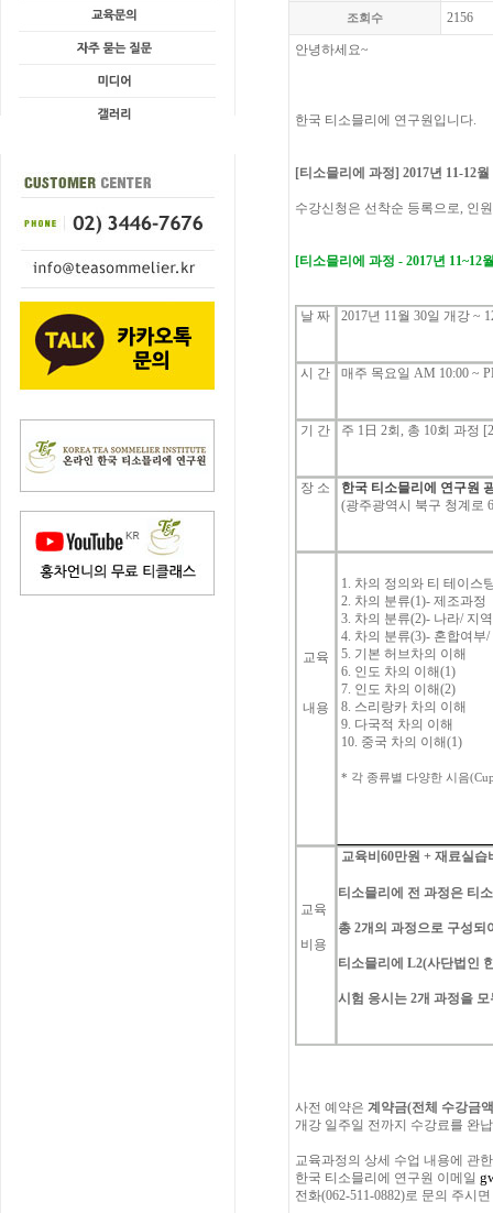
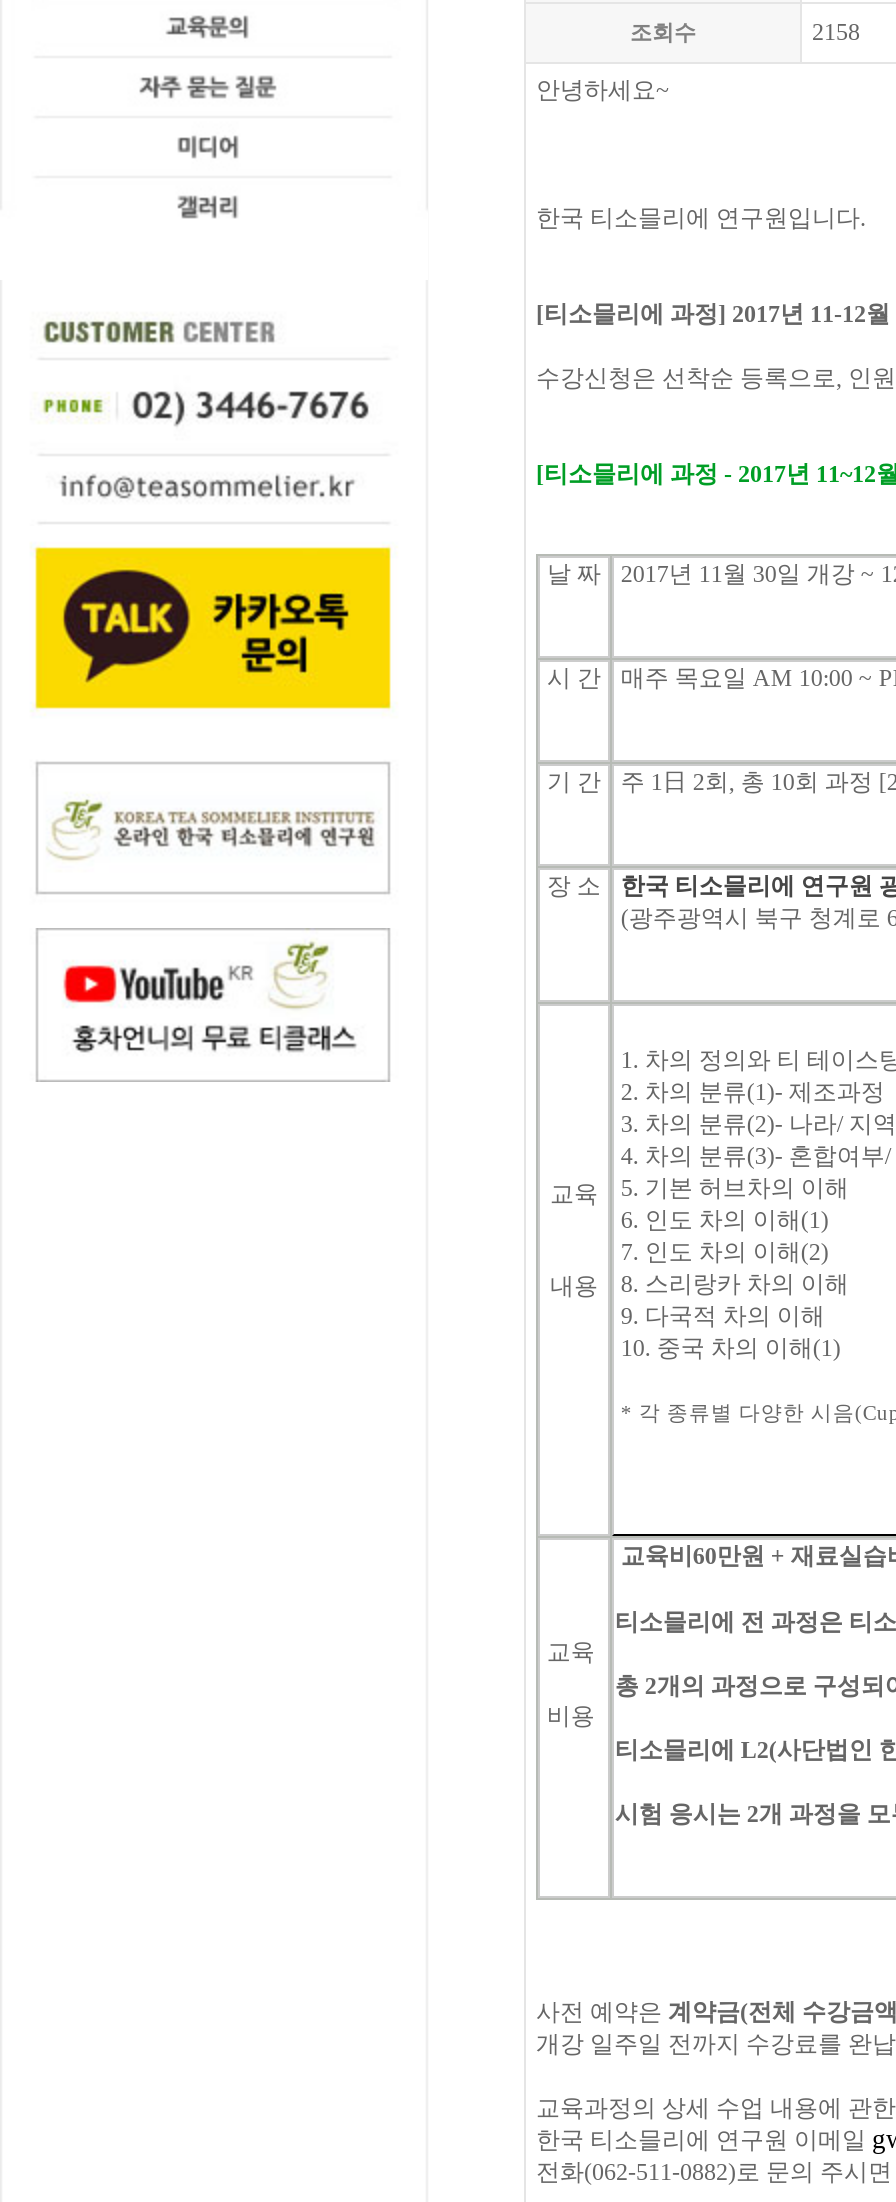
[447,10,473,25] 2156 -> [812,18,860,46] 2158

